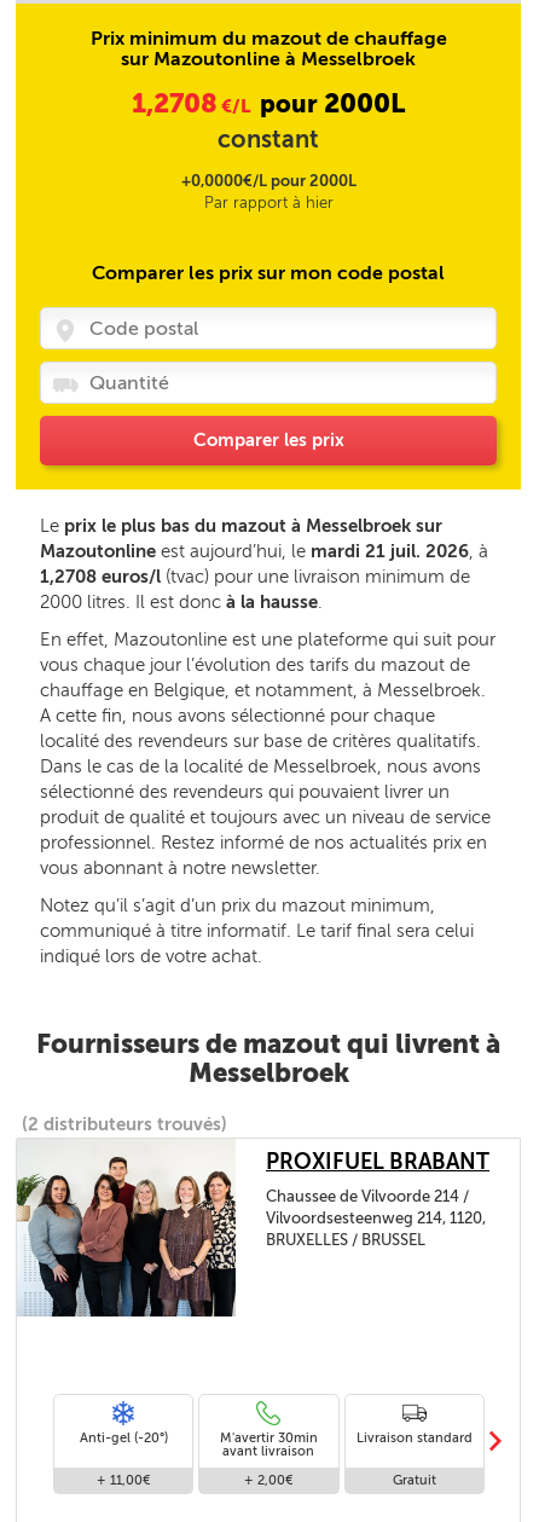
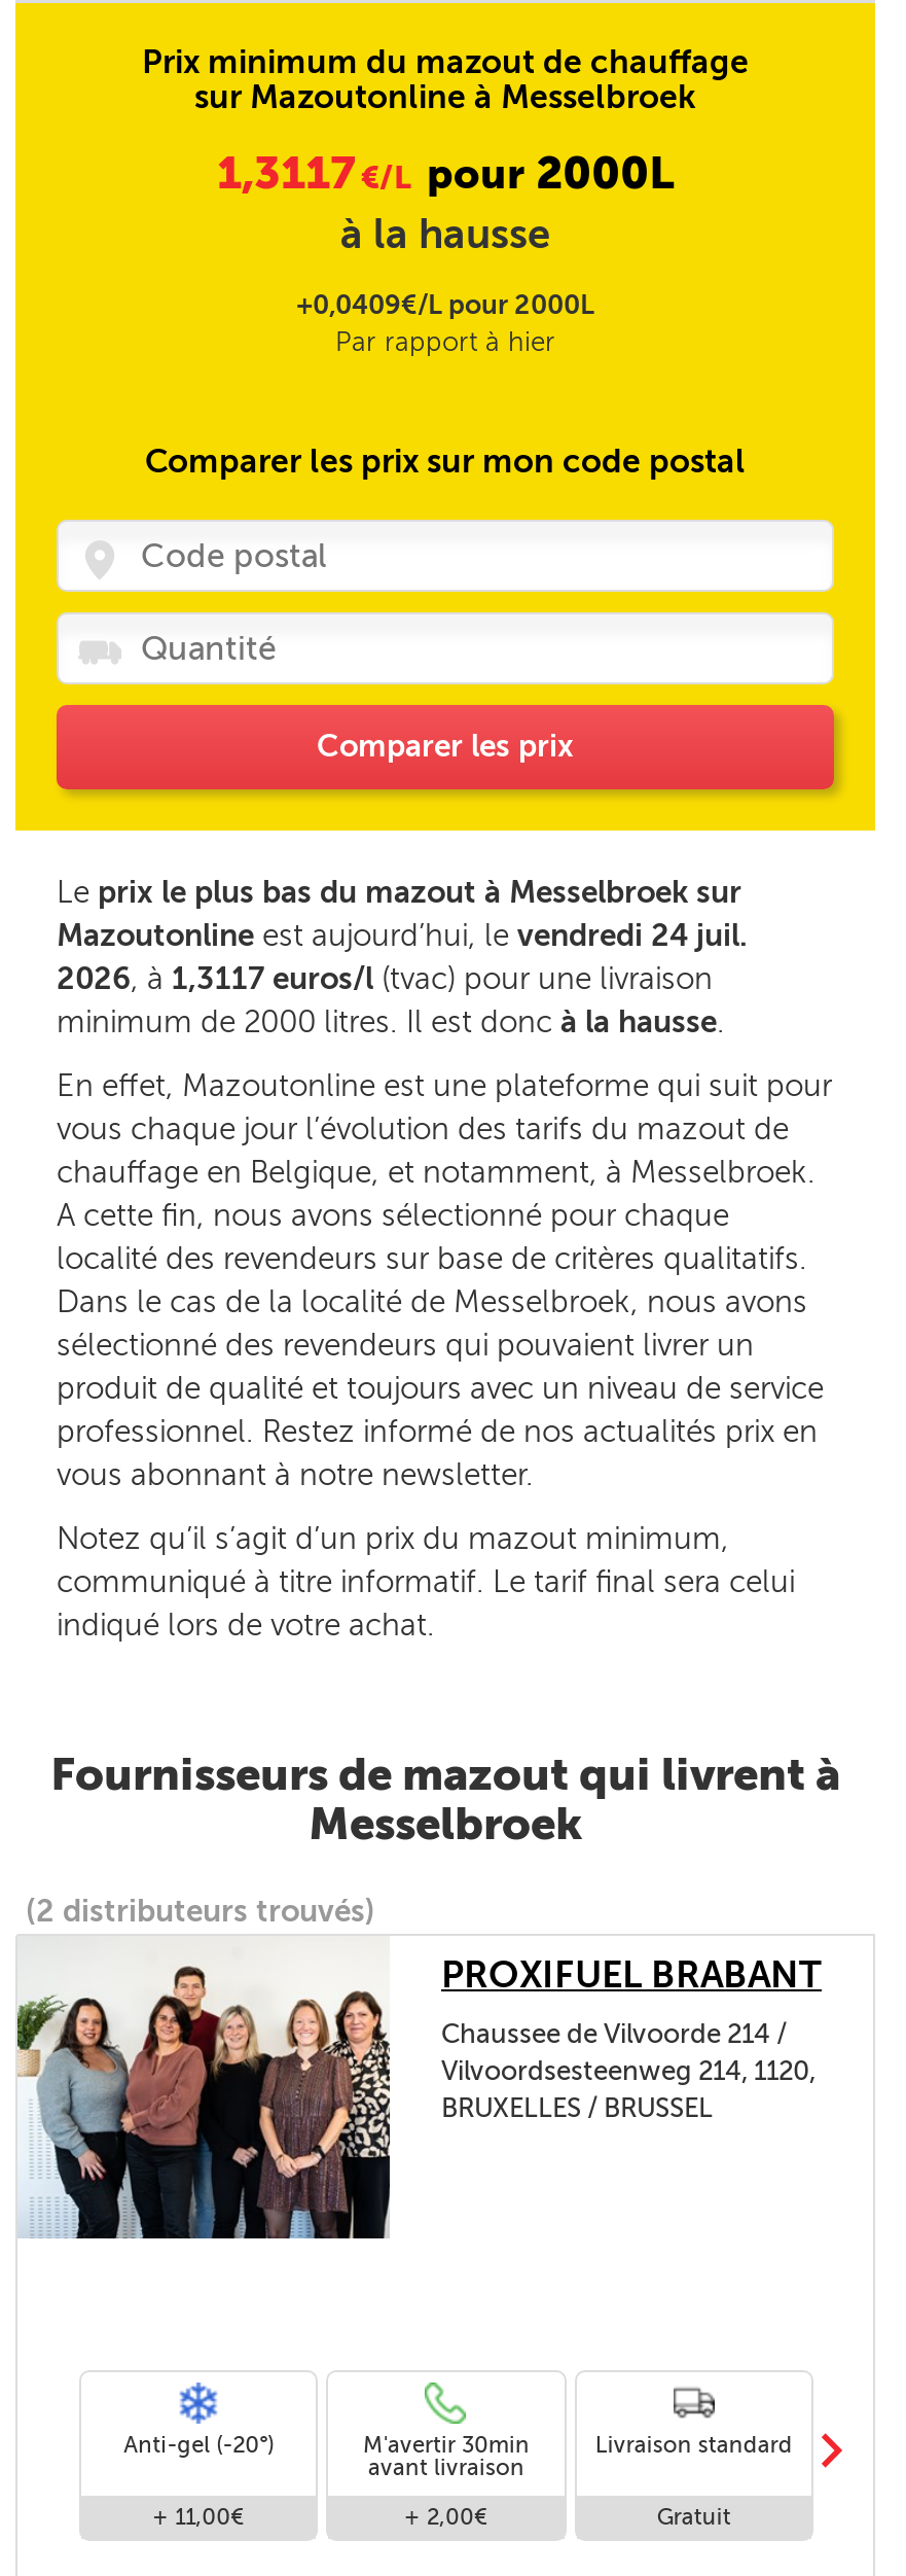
[132,87,405,154] 1,2708€/L pour 2000L | constant -> [217,145,674,258] 1,3117€/L pour 2000L | à la hausse
[181,172,356,190] +0,0000€/L pour 2000L -> [296,289,594,320] +0,0409€/L pour 2000L
[40,540,488,613] Mazoutonline est aujourd’hui, le mardi 21 juil. 2026, à | 1,2708 euros/l (tvac) pour une livraison minimum de | 2000 litres. Il est donc à la hausse. -> [57,917,748,1040] Mazoutonline est aujourd’hui, le vendredi 24 juil. | 2026, à 1,3117 euros/l (tvac) pour une livraison | minimum de 2000 litres. Il est donc à la hausse.

